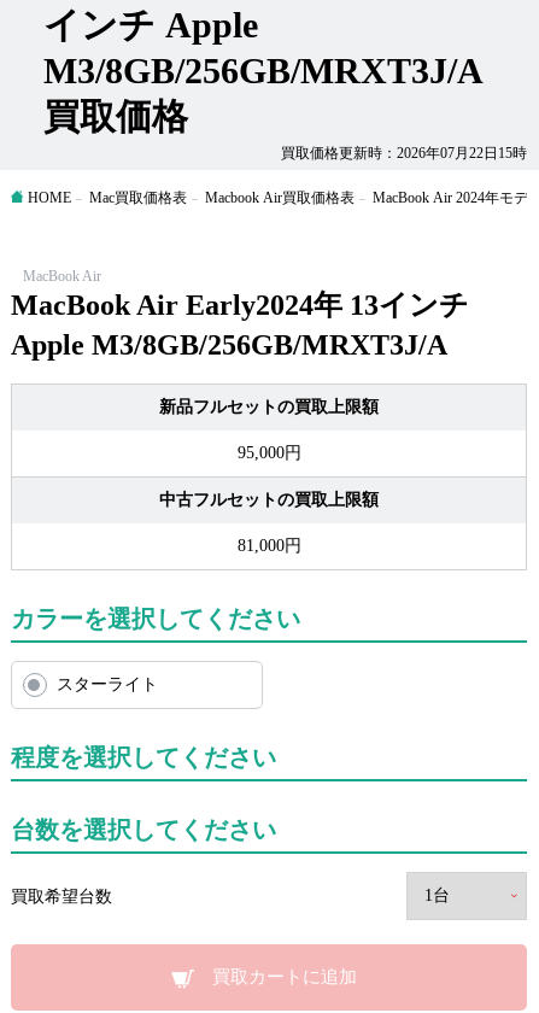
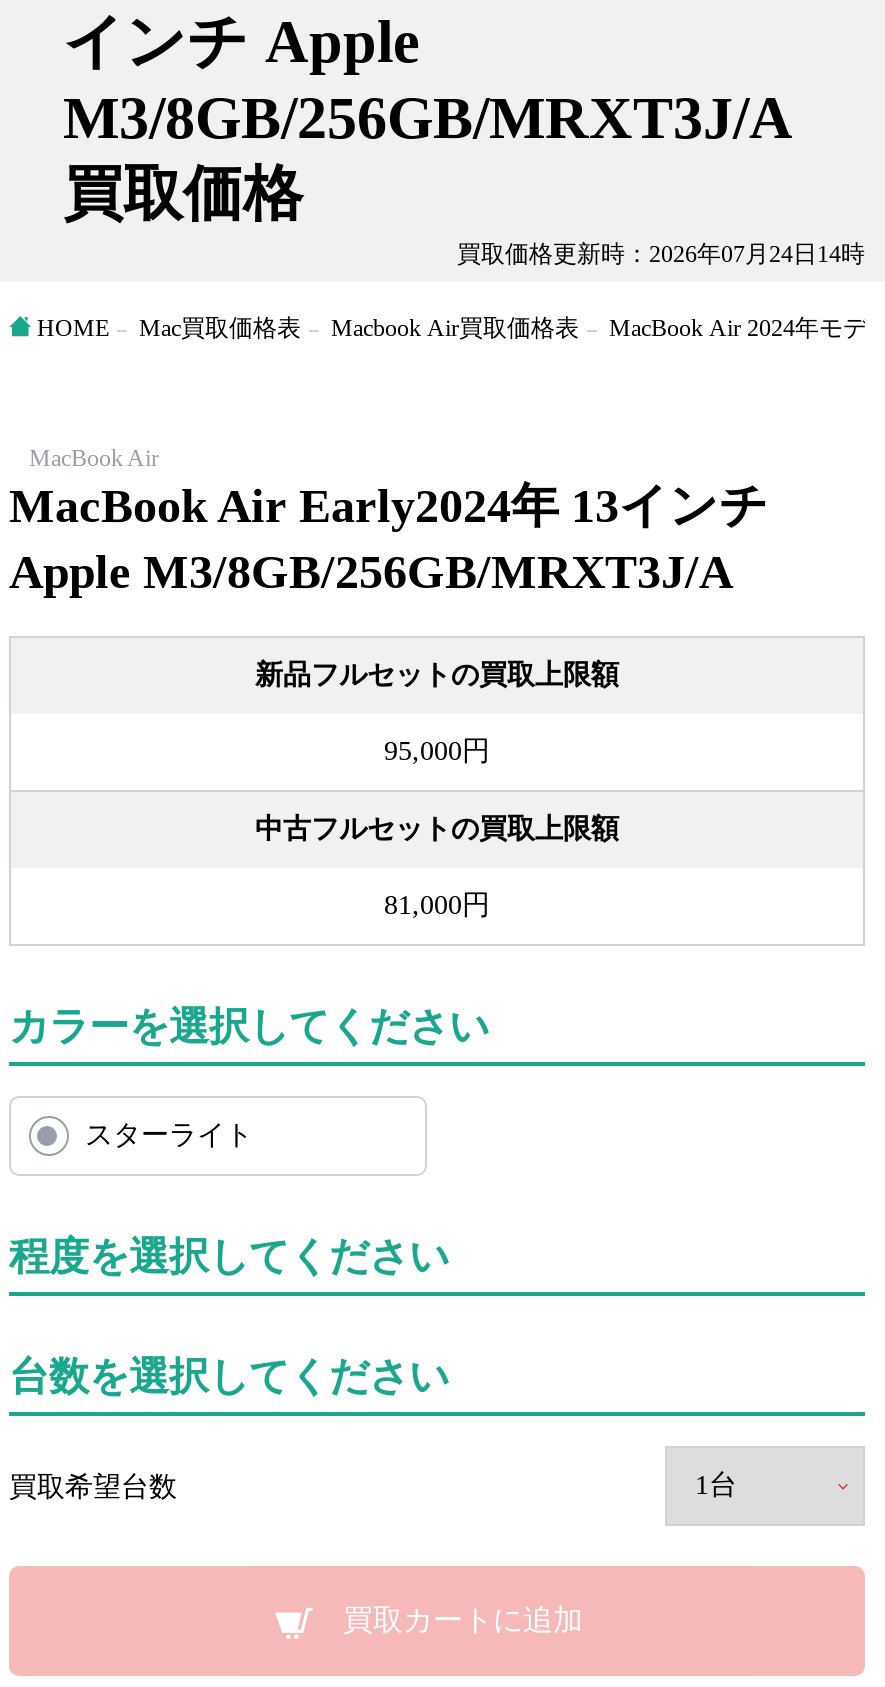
[281,145,527,162] 買取価格更新時：2026年07月22日15時 -> [457,240,865,268] 買取価格更新時：2026年07月24日14時

